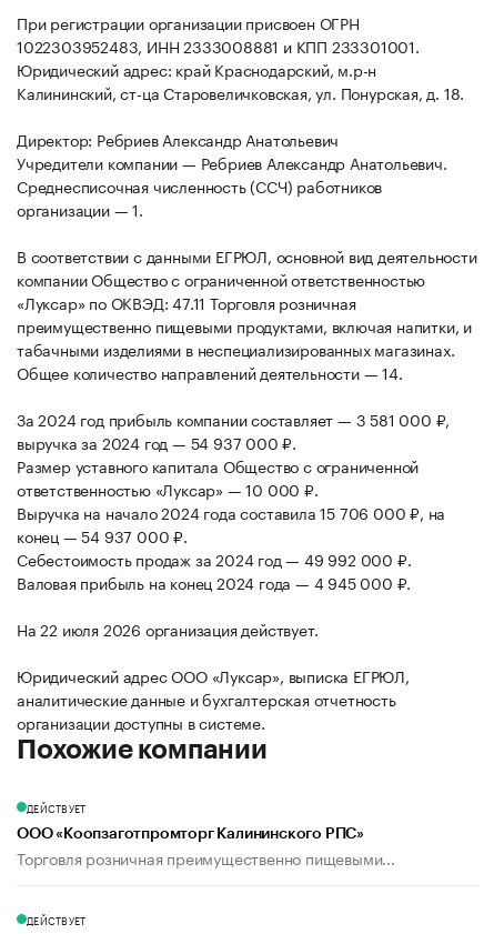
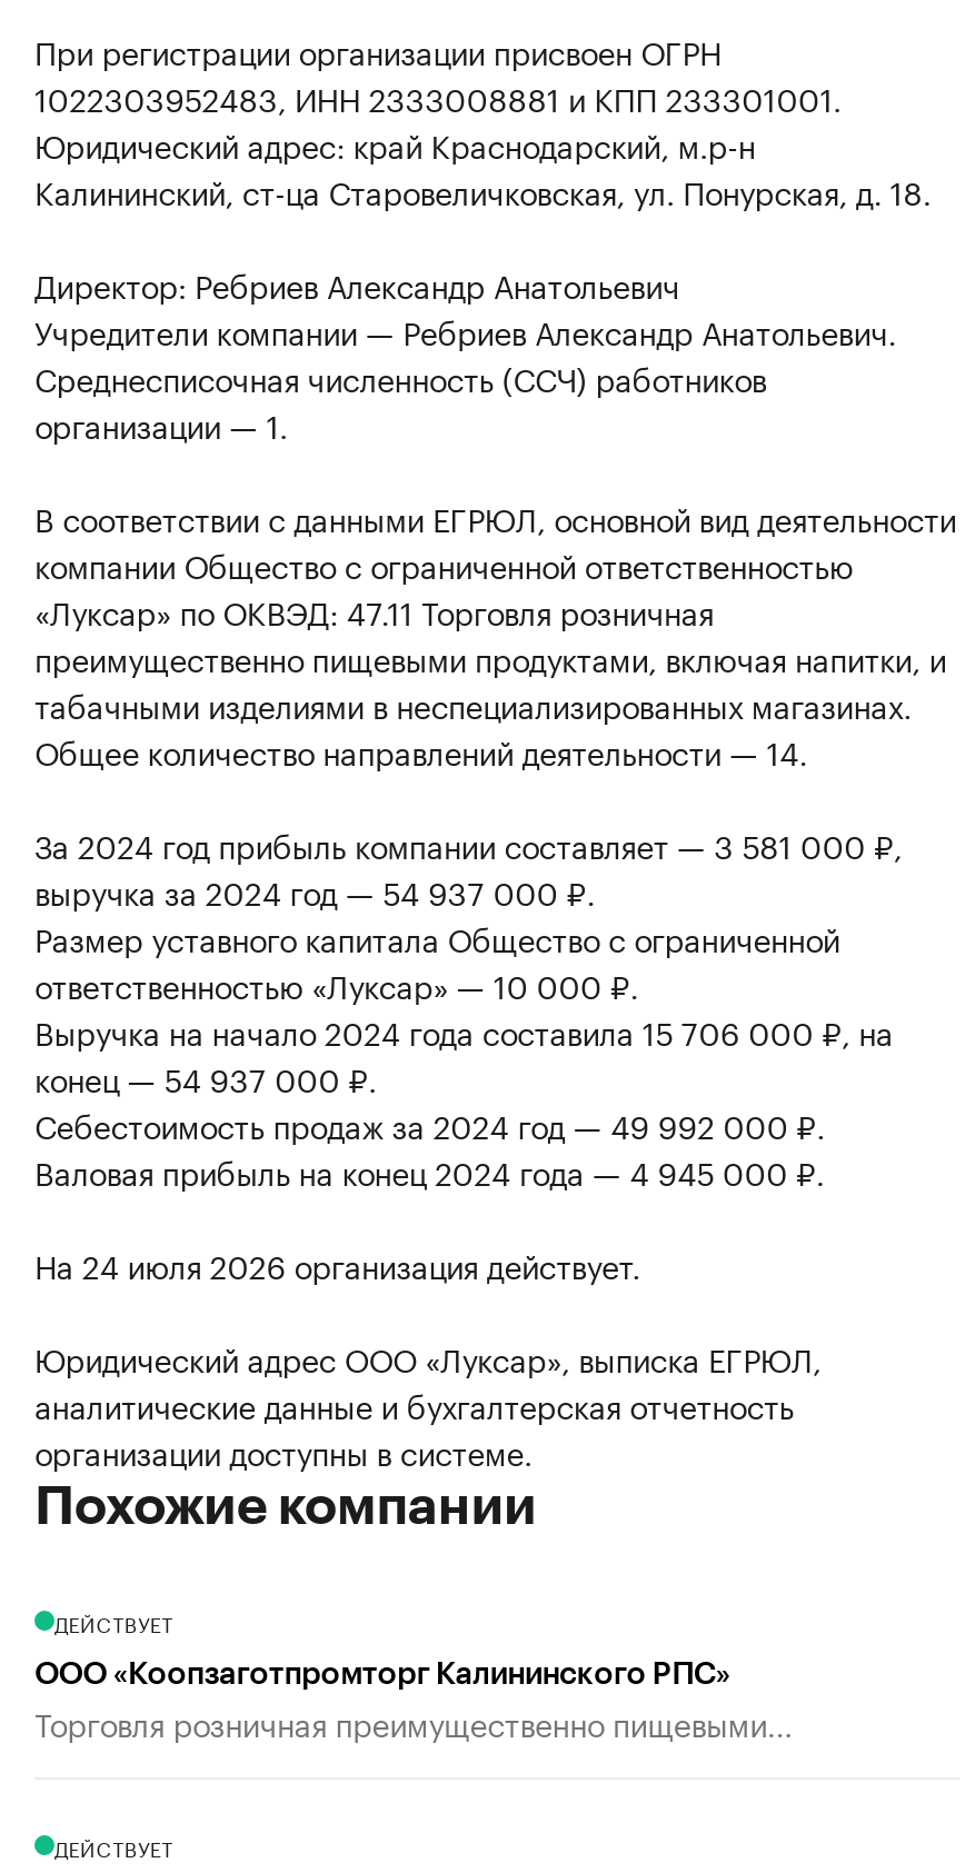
[17,617,318,641] На 22 июля 2026 организация действует. -> [34,1240,640,1289] На 24 июля 2026 организация действует.

